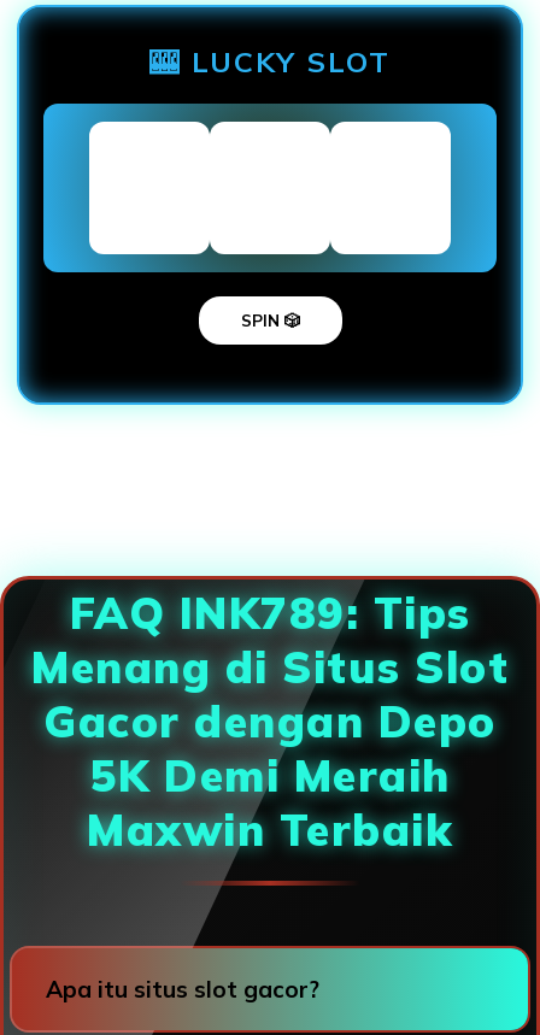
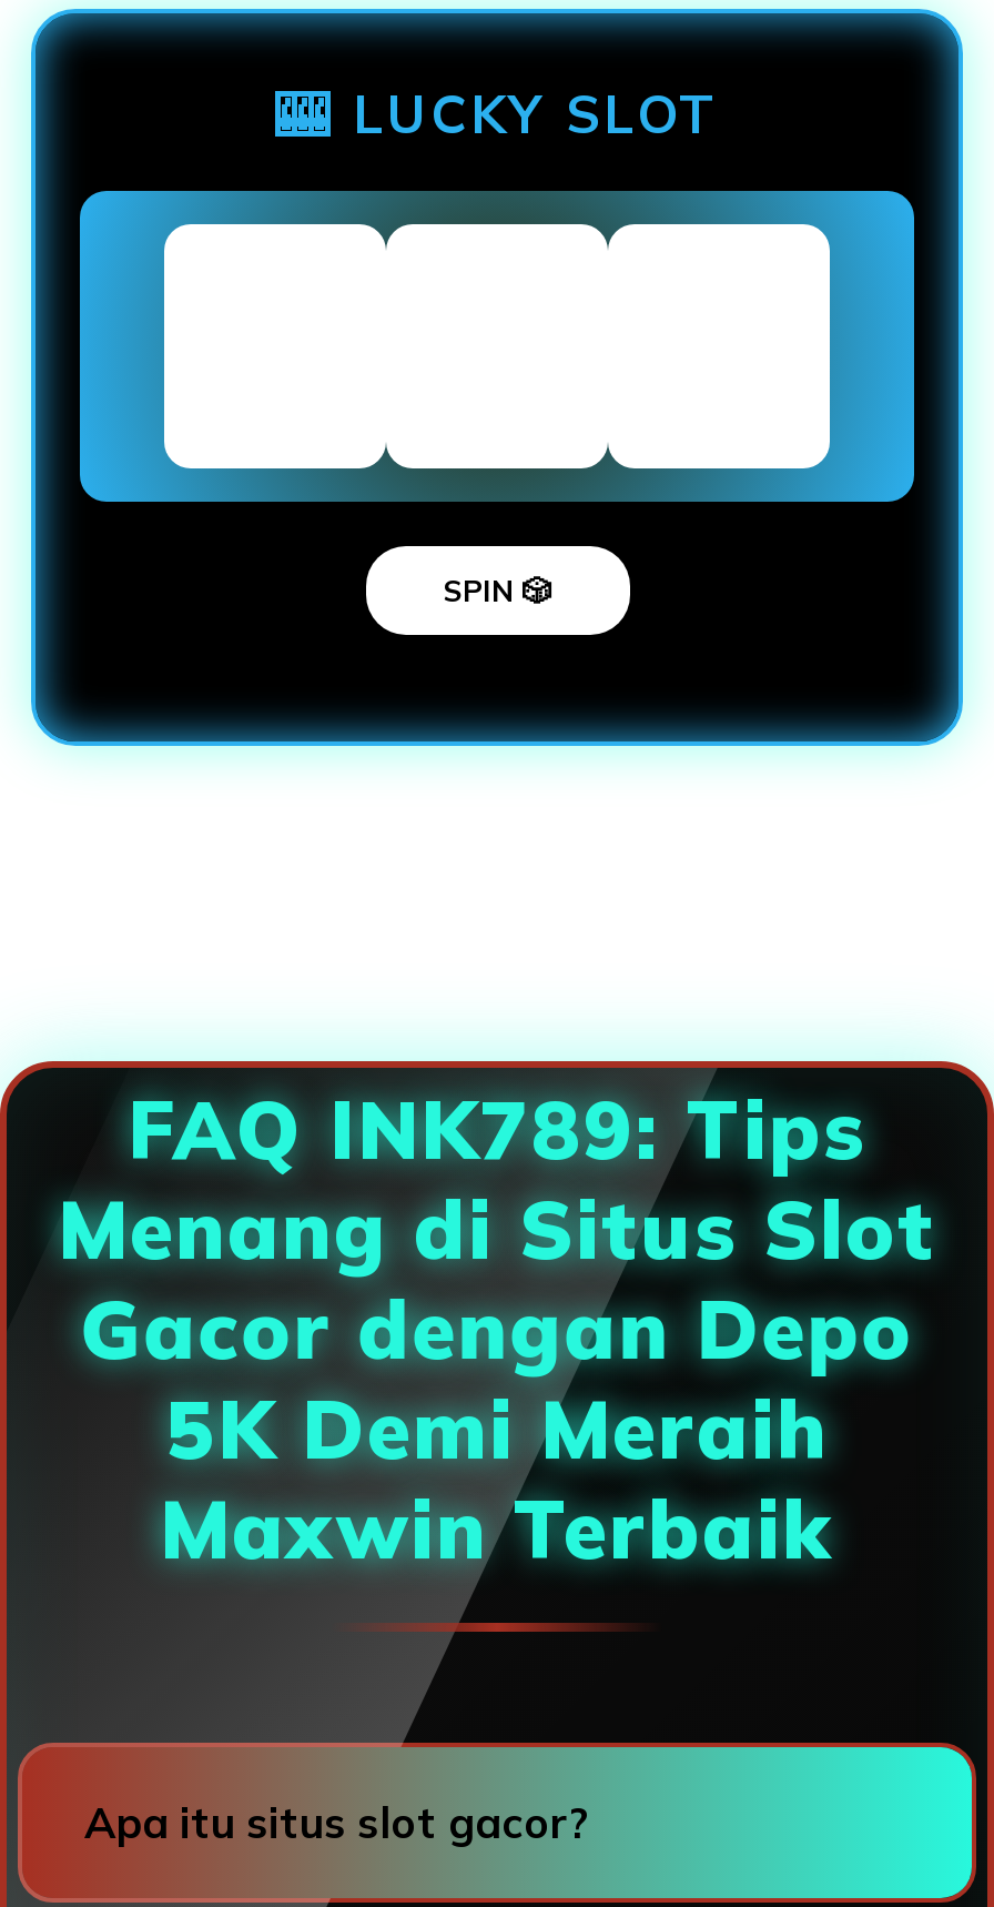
[194,859,257,948] [image] -> [359,1583,477,1745] [image]

